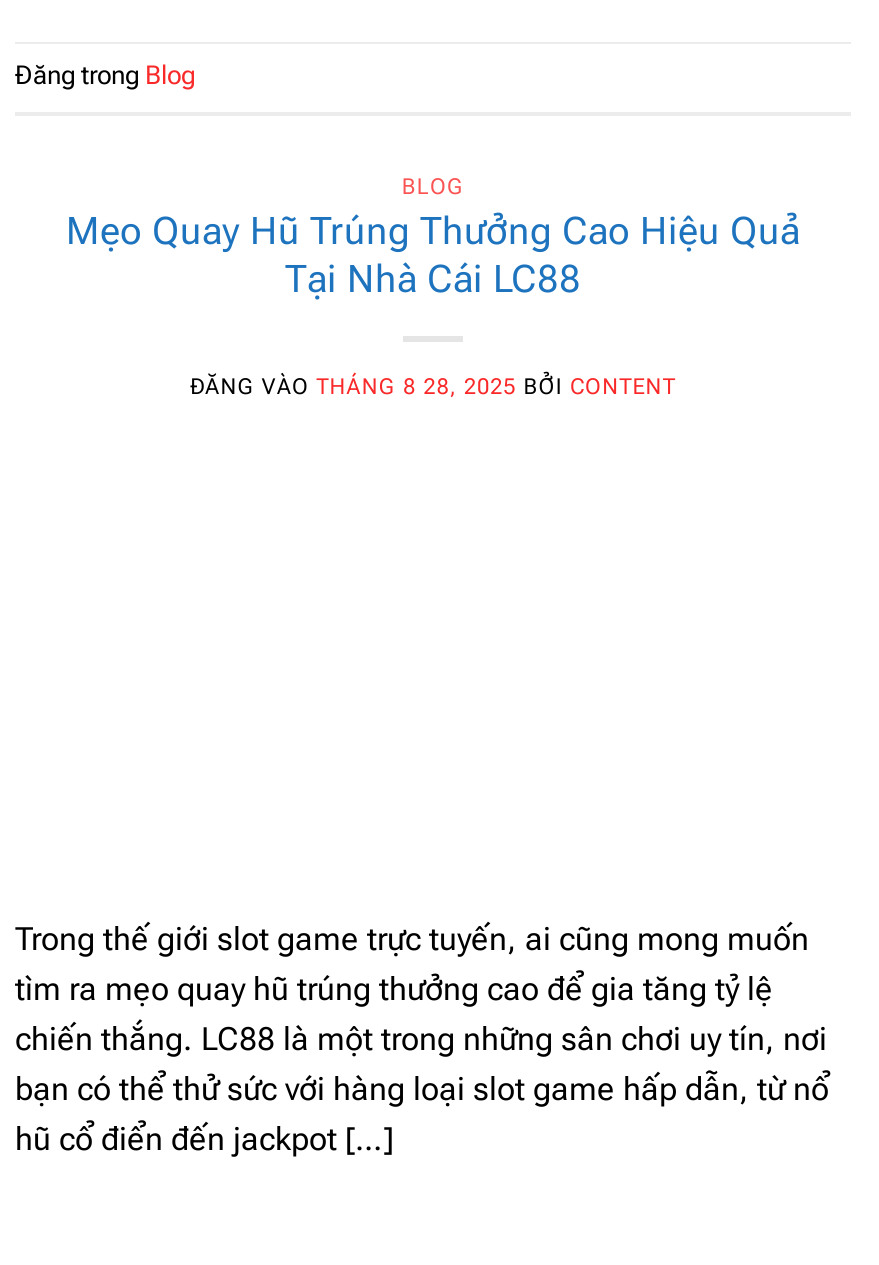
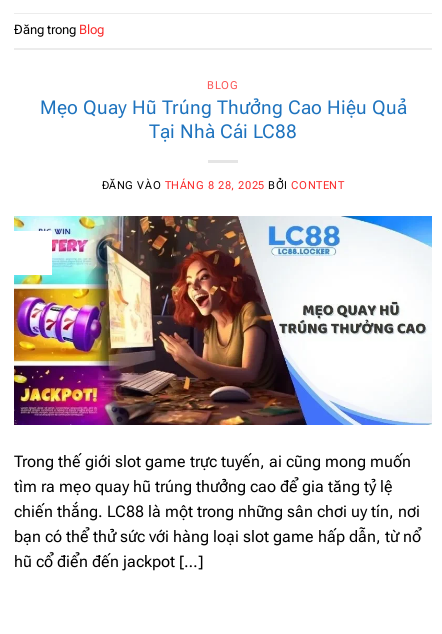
none -> [13,215,433,426] [image]

